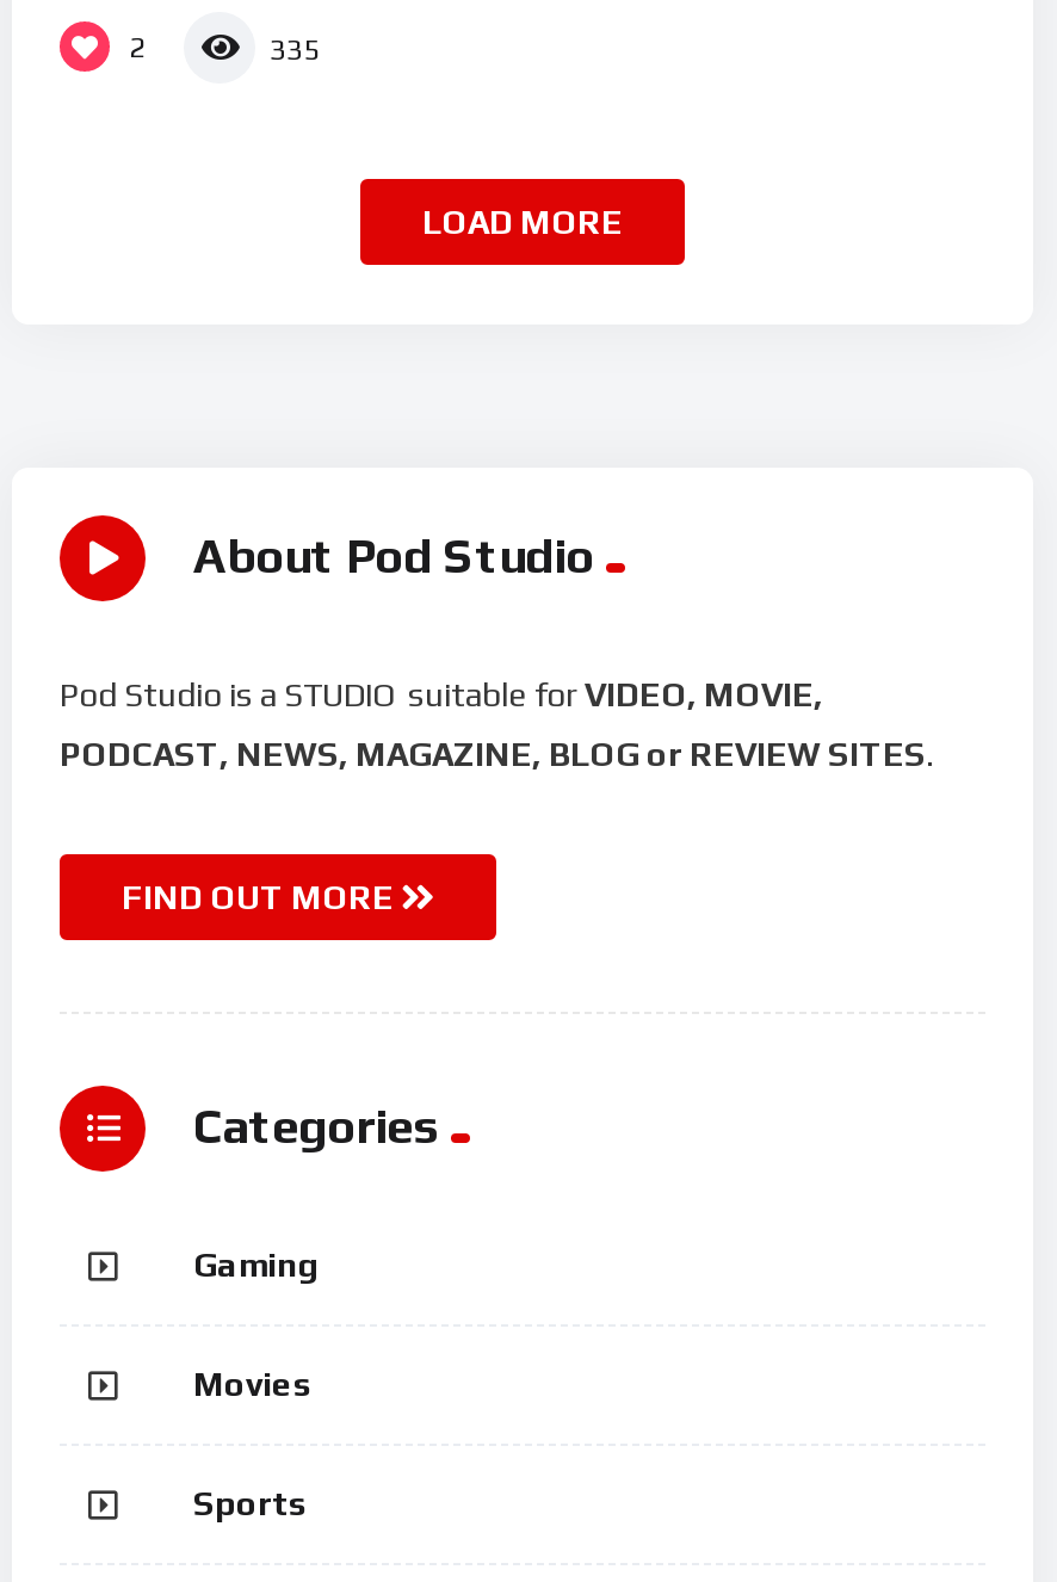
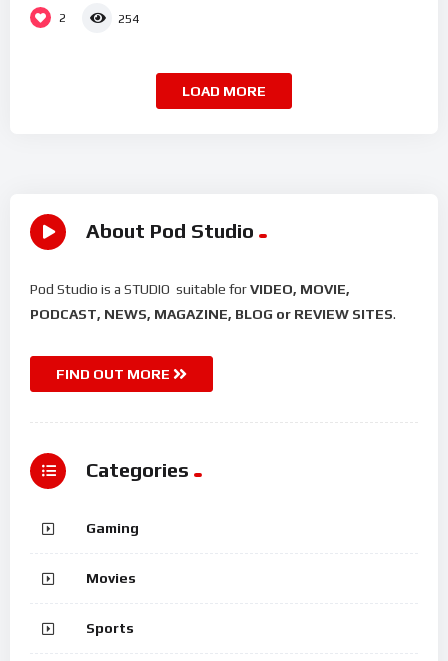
[270,32,320,66] 335 -> [118,12,139,26] 254

